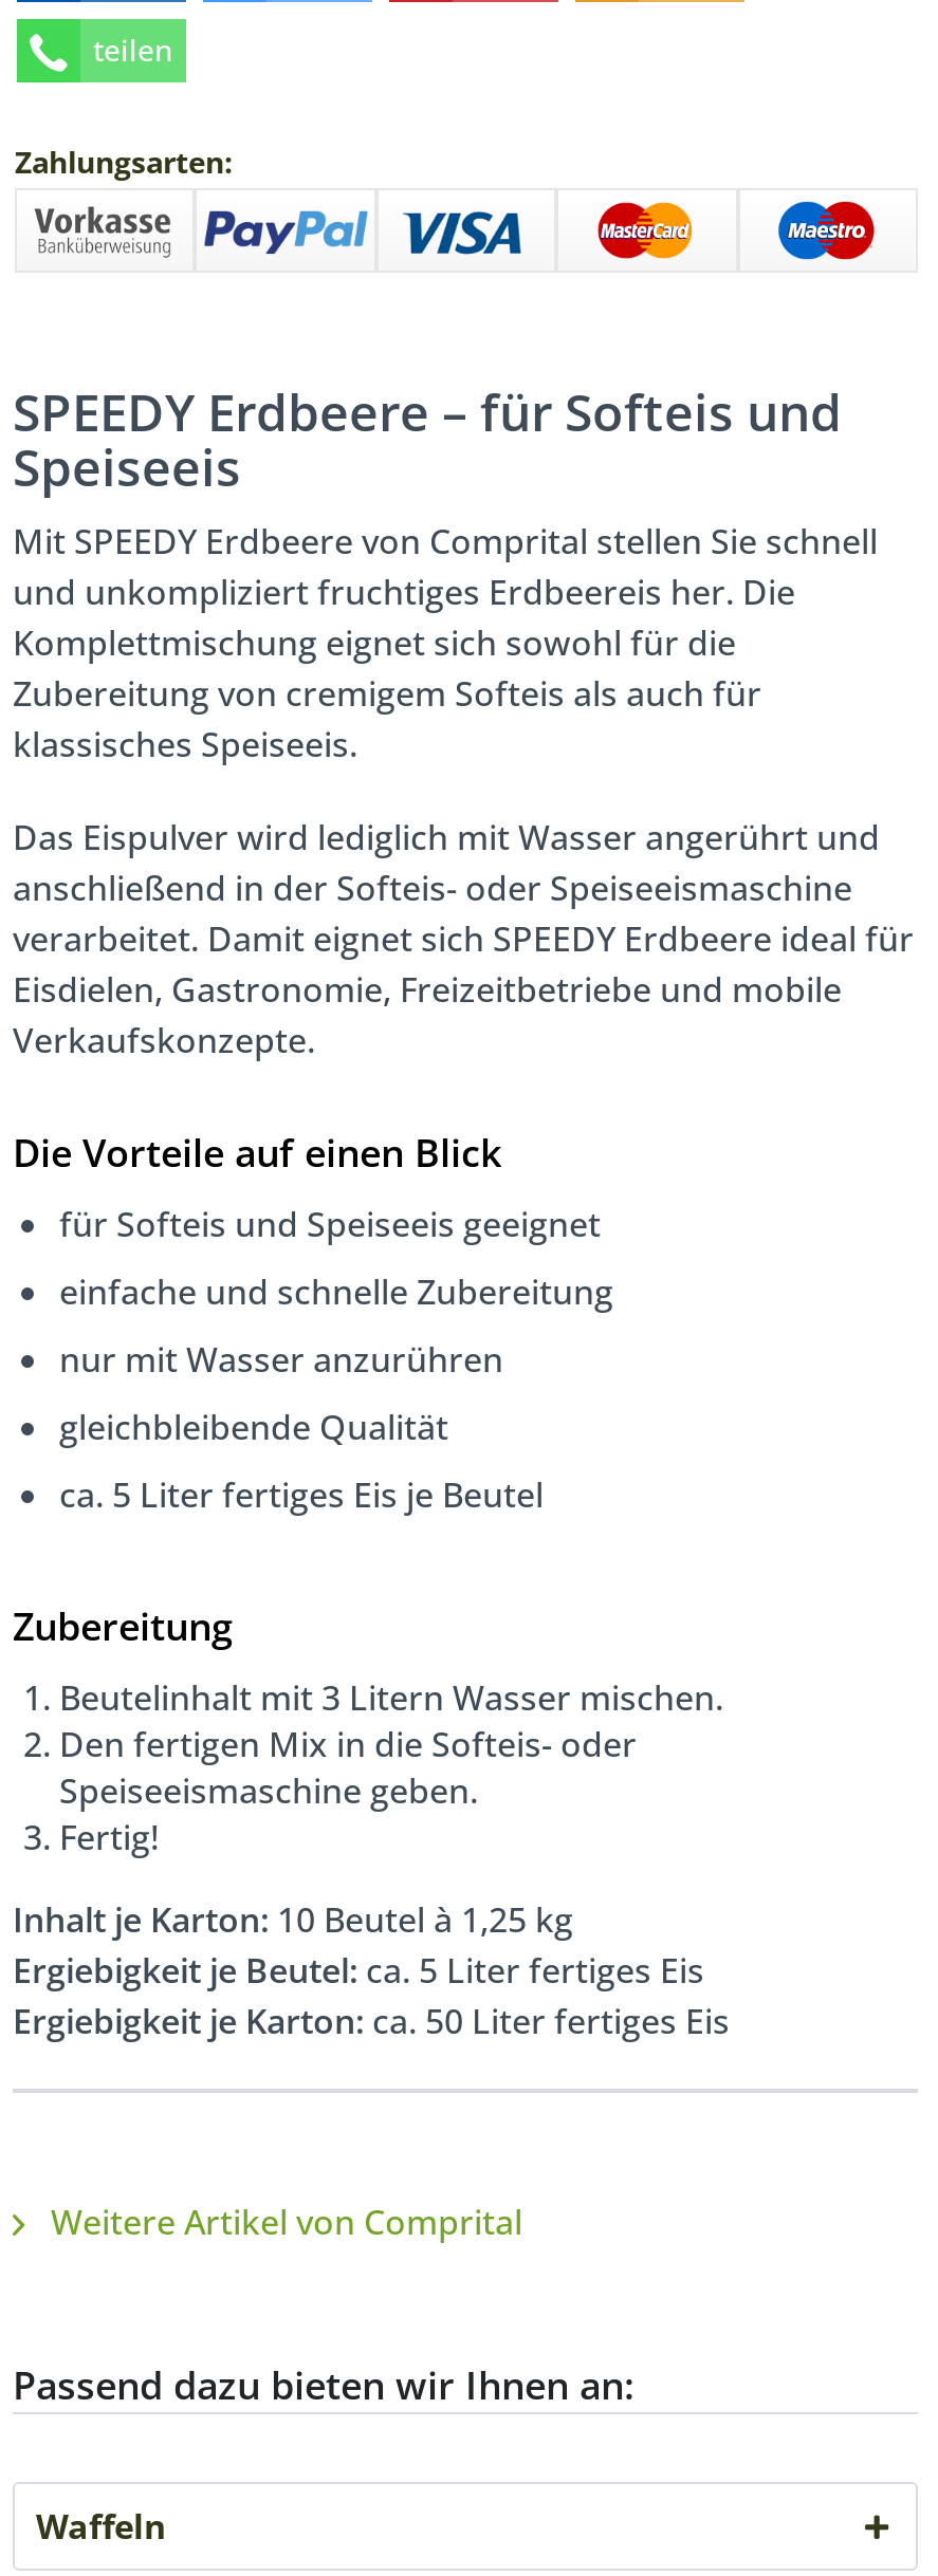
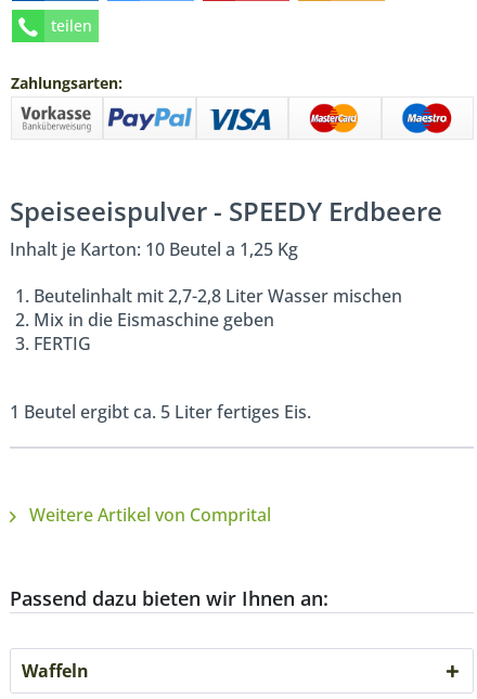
[13,376,914,2044] SPEEDY Erdbeere – für Softeis und | Speiseeis | Mit SPEEDY Erdbeere von Comprital stellen Sie schnell | und unkompliziert fruchtiges Erdbeereis her. Die | Komplettmischung eignet sich sowohl für die | Zubereitung von cremigem Softeis als auch für | klassisches Speiseeis. | Das Eispulver wird lediglich mit Wasser angerührt und | anschließend in der Softeis- oder Speiseeismaschine | verarbeitet. Damit eignet sich SPEEDY Erdbeere ideal für | Eisdielen, Gastronomie, Freizeitbetriebe und mobile | Verkaufskonzepte. | Die Vorteile auf einen Blick | für Softeis und Speiseeis geeignet | einfache und schnelle Zubereitung | nur mit Wasser anzurühren | gleichbleibende Qualität | ca. 5 Liter fertiges Eis je Beutel | Zubereitung | Beutelinhalt mit 3 Litern Wasser mischen. | Den fertigen Mix in die Softeis- oder | Speiseeismaschine geben. | Fertig! | Inhalt je Karton: 10 Beutel à 1,25 kg | Ergiebigkeit je Beutel: ca. 5 Liter fertiges Eis | Ergiebigkeit je Karton: ca. 50 Liter fertiges Eis -> [10,193,442,424] Speiseeispulver - SPEEDY Erdbeere | Inhalt je Karton: 10 Beutel a 1,25 Kg | Beutelinhalt mit 2,7-2,8 Liter Wasser mischen | Mix in die Eismaschine geben | FERTIG | 1 Beutel ergibt ca. 5 Liter fertiges Eis.

